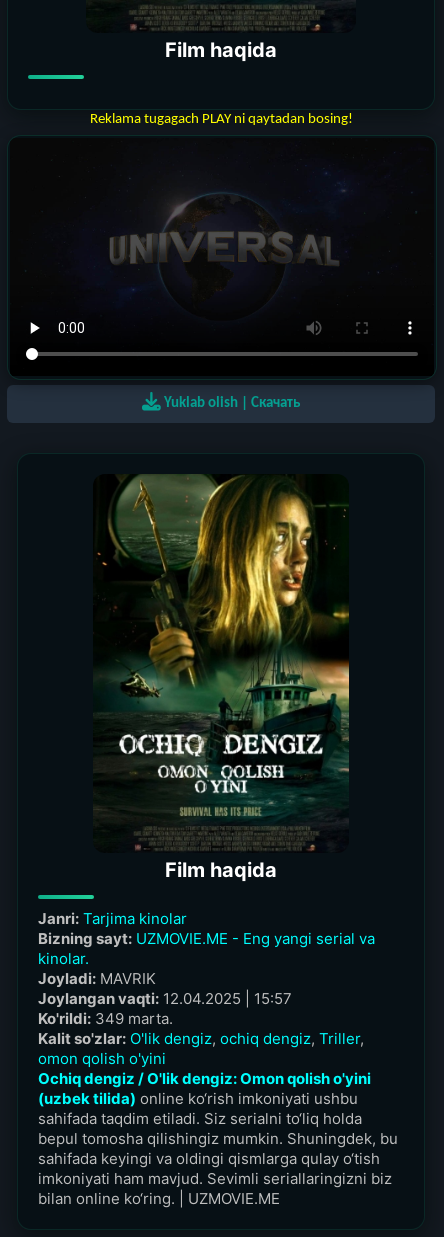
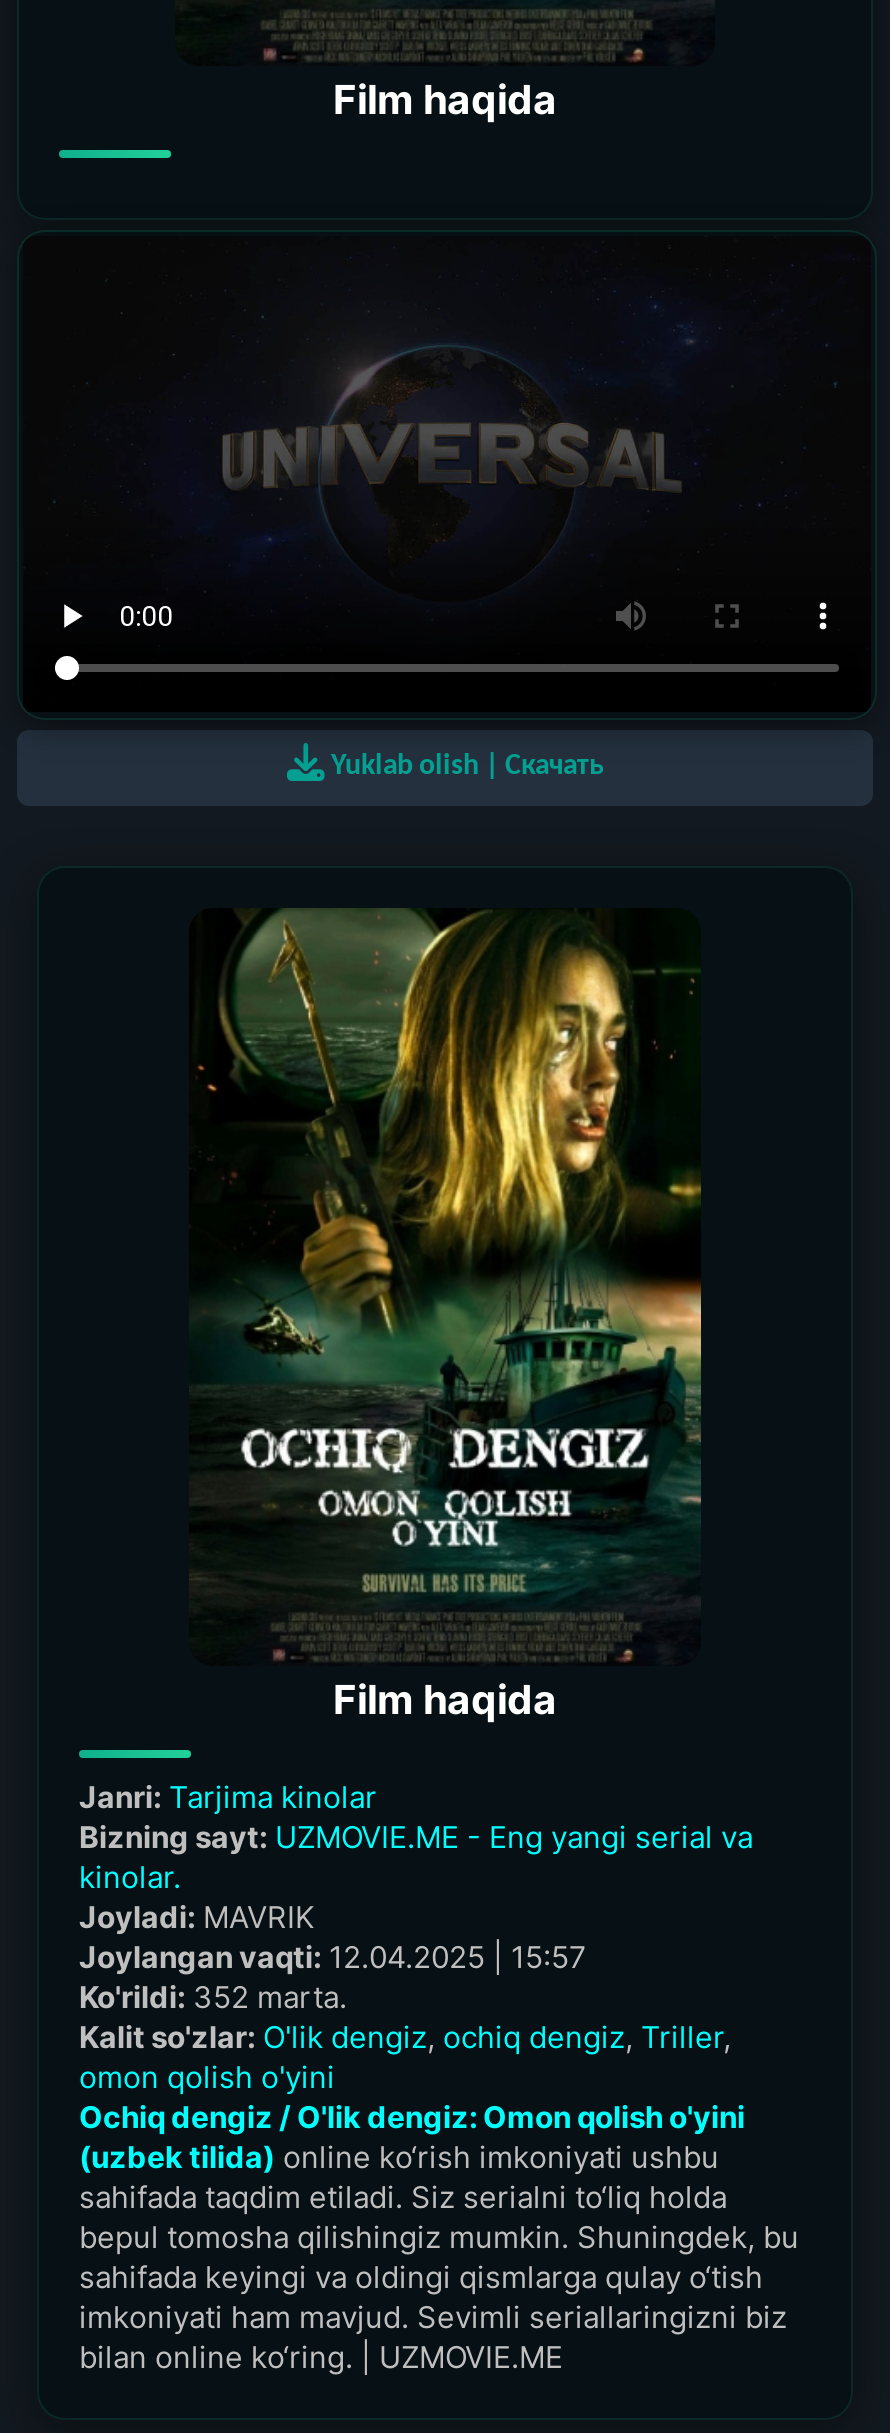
[89,112,352,127] Reklama tugagach PLAY ni qaytadan bosing! -> none
[38,1009,173,1028] Ko'rildi: 349 marta. -> [79,1978,347,2016] Ko'rildi: 352 marta.

